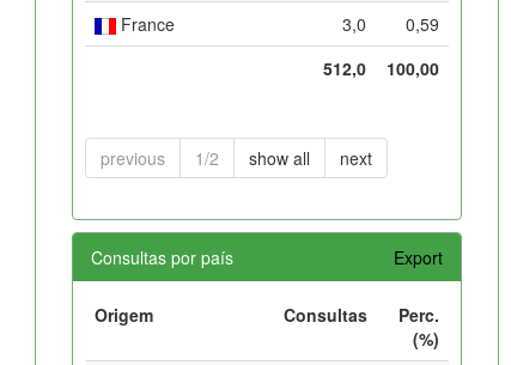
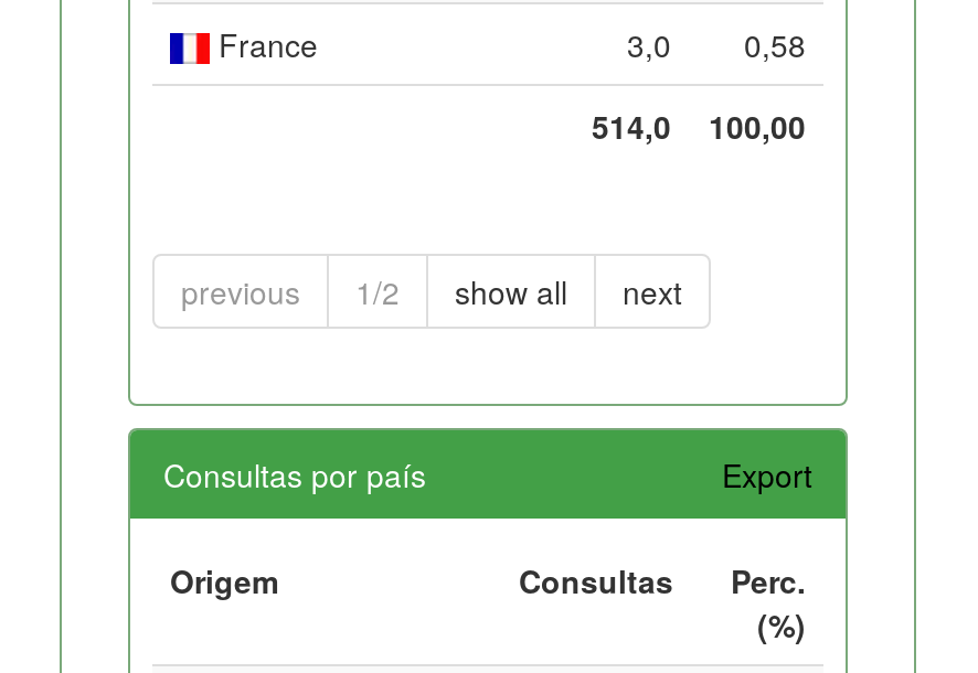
[342,11,439,35] 3,0 0,59 -> [627,21,806,65] 3,0 0,58
[323,56,439,80] 512,0 100,00 -> [592,103,806,147] 514,0 100,00

